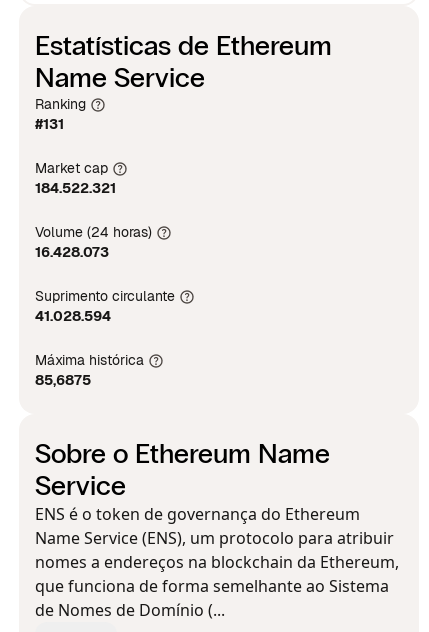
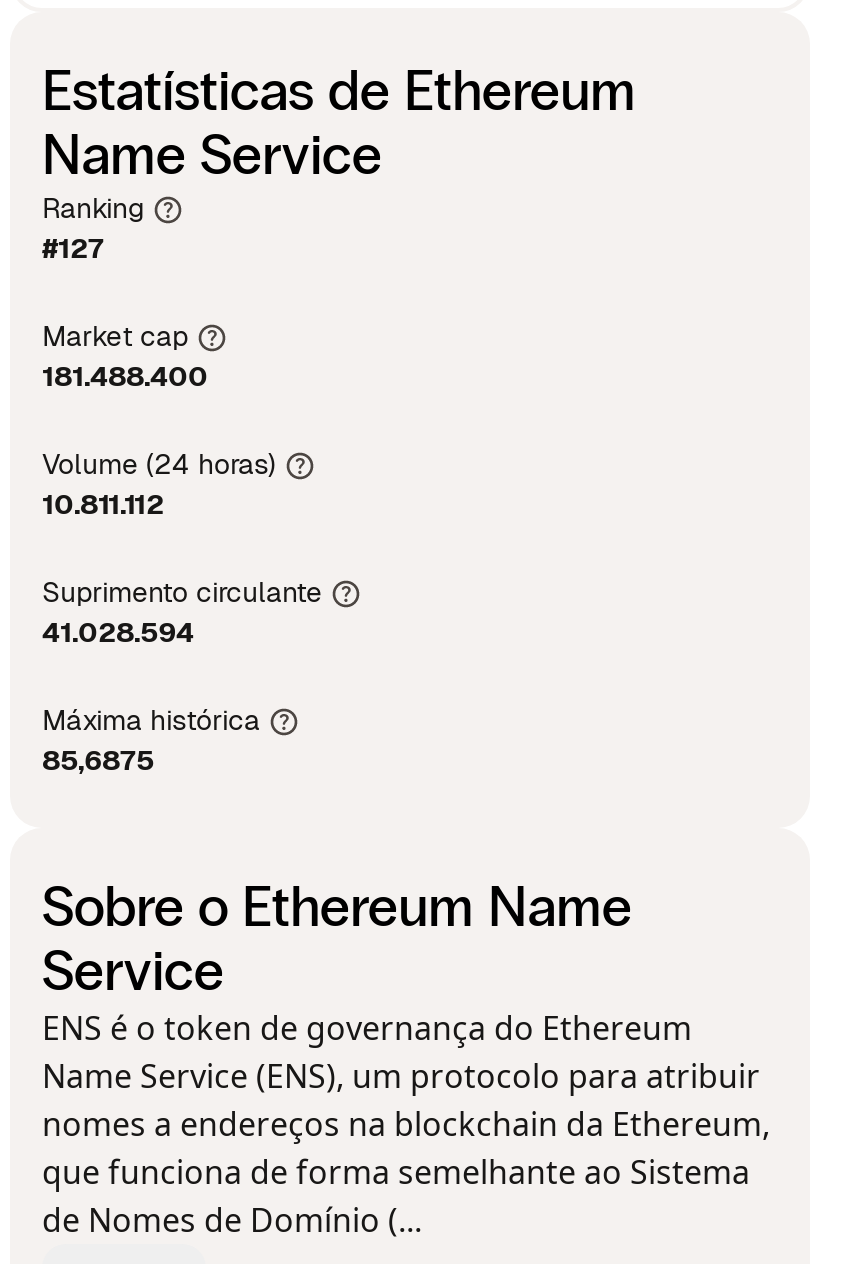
[35,115,64,133] #131 -> [42,230,104,266] #127
[35,179,116,197] 184.522.321 -> [42,358,208,394] 181.488.400
[35,243,109,261] 16.428.073 -> [42,486,164,522] 10.811.112

